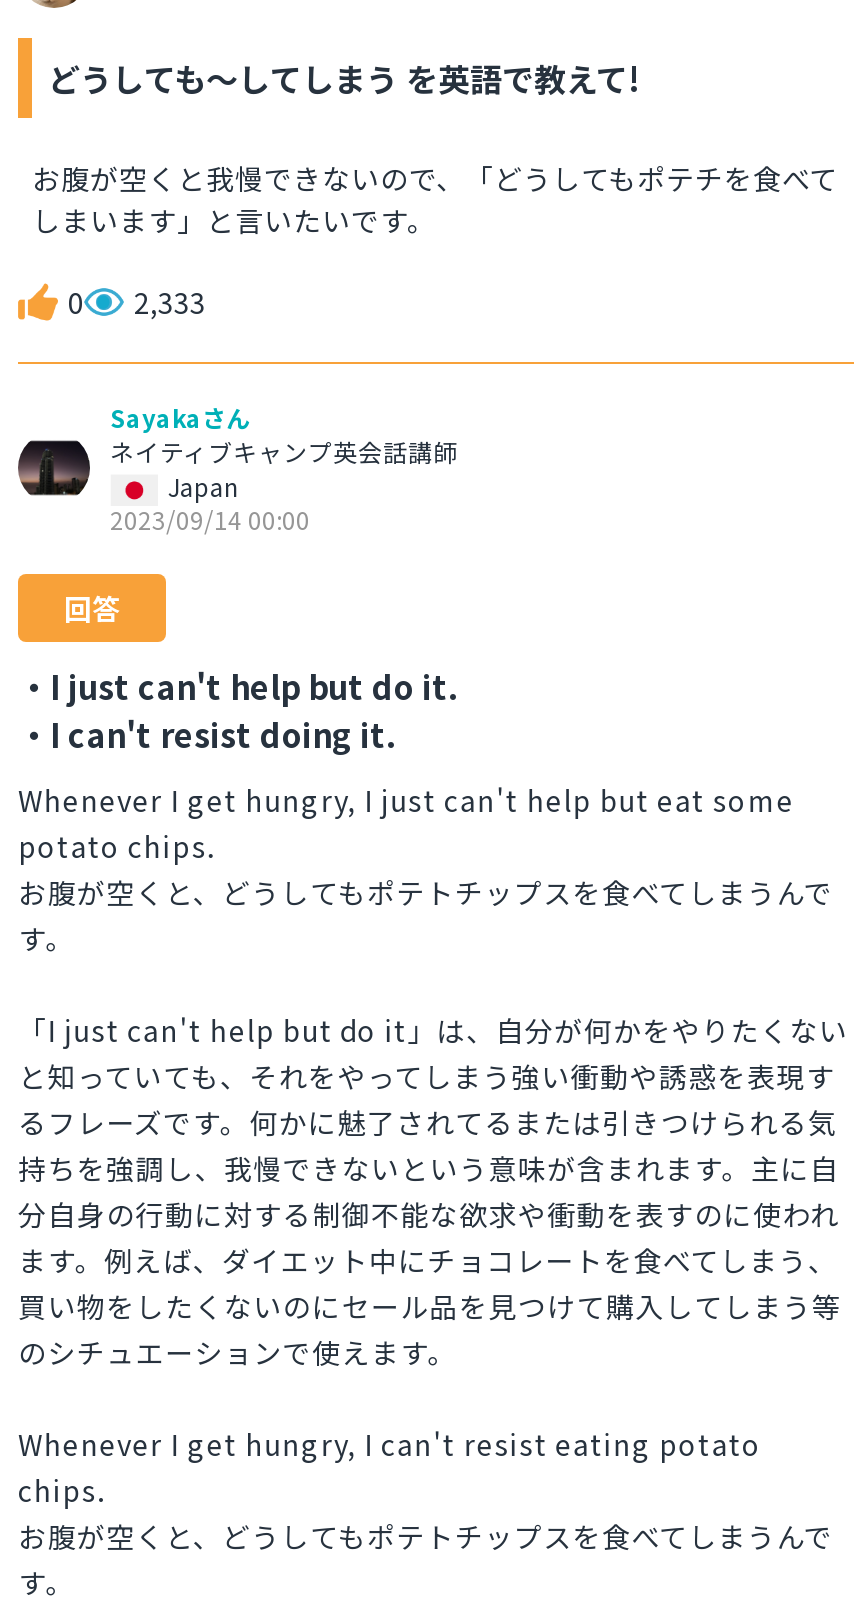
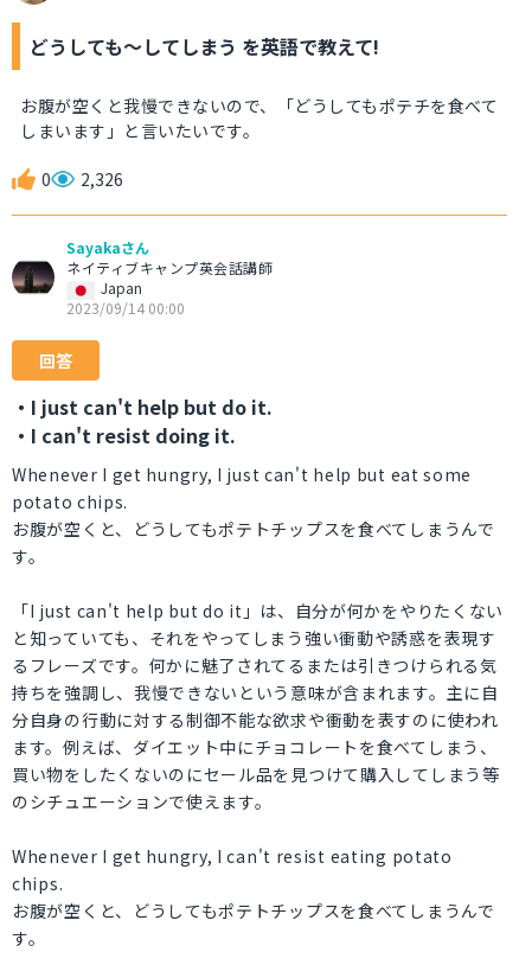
[68,283,206,323] 0 2,333 -> [41,168,123,191] 0 2,326

